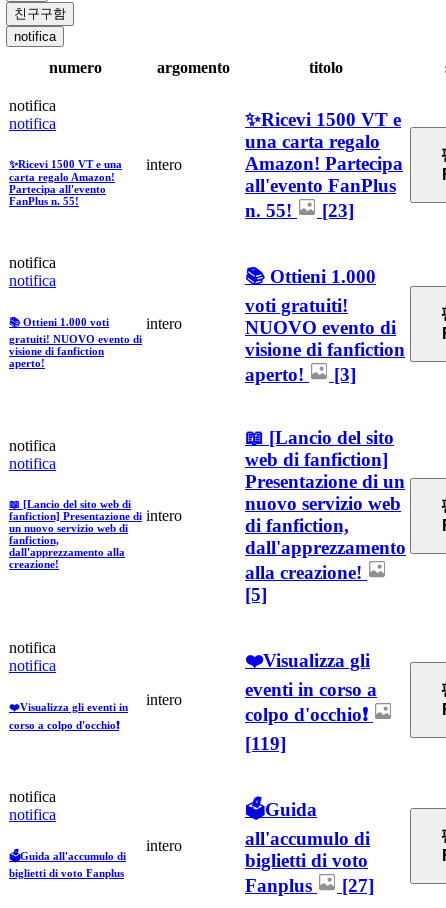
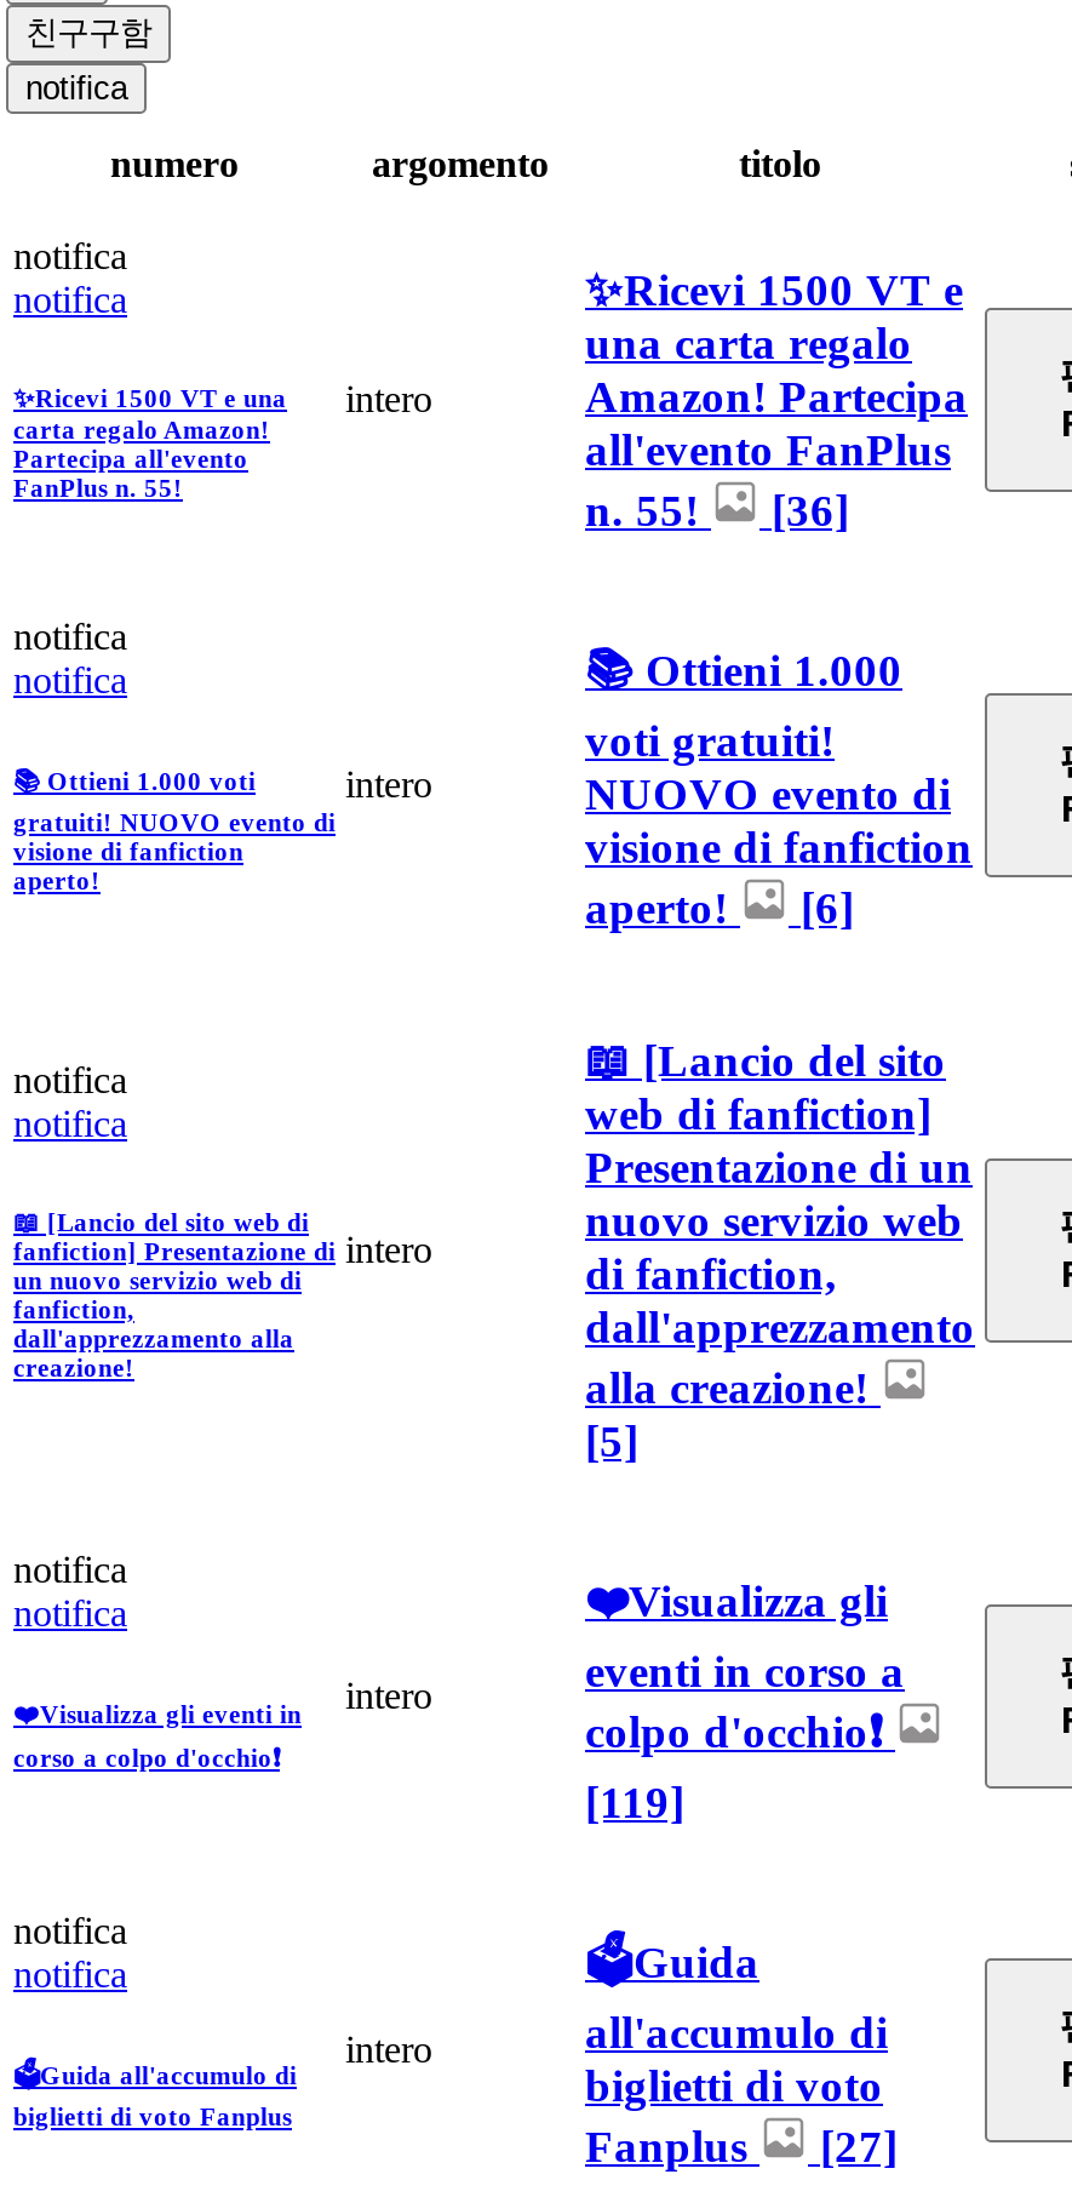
[245,200,354,221] n. 55! [23] -> [585,484,849,535] n. 55! [36]
[245,364,356,385] aperto! [3] -> [585,881,854,932] aperto! [6]

